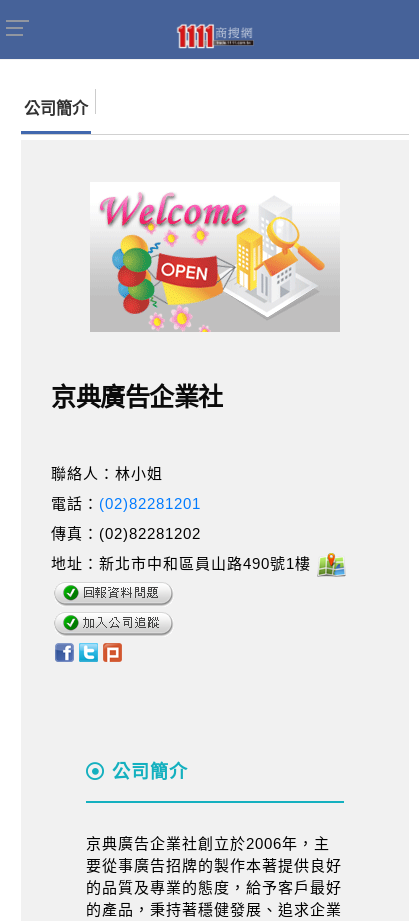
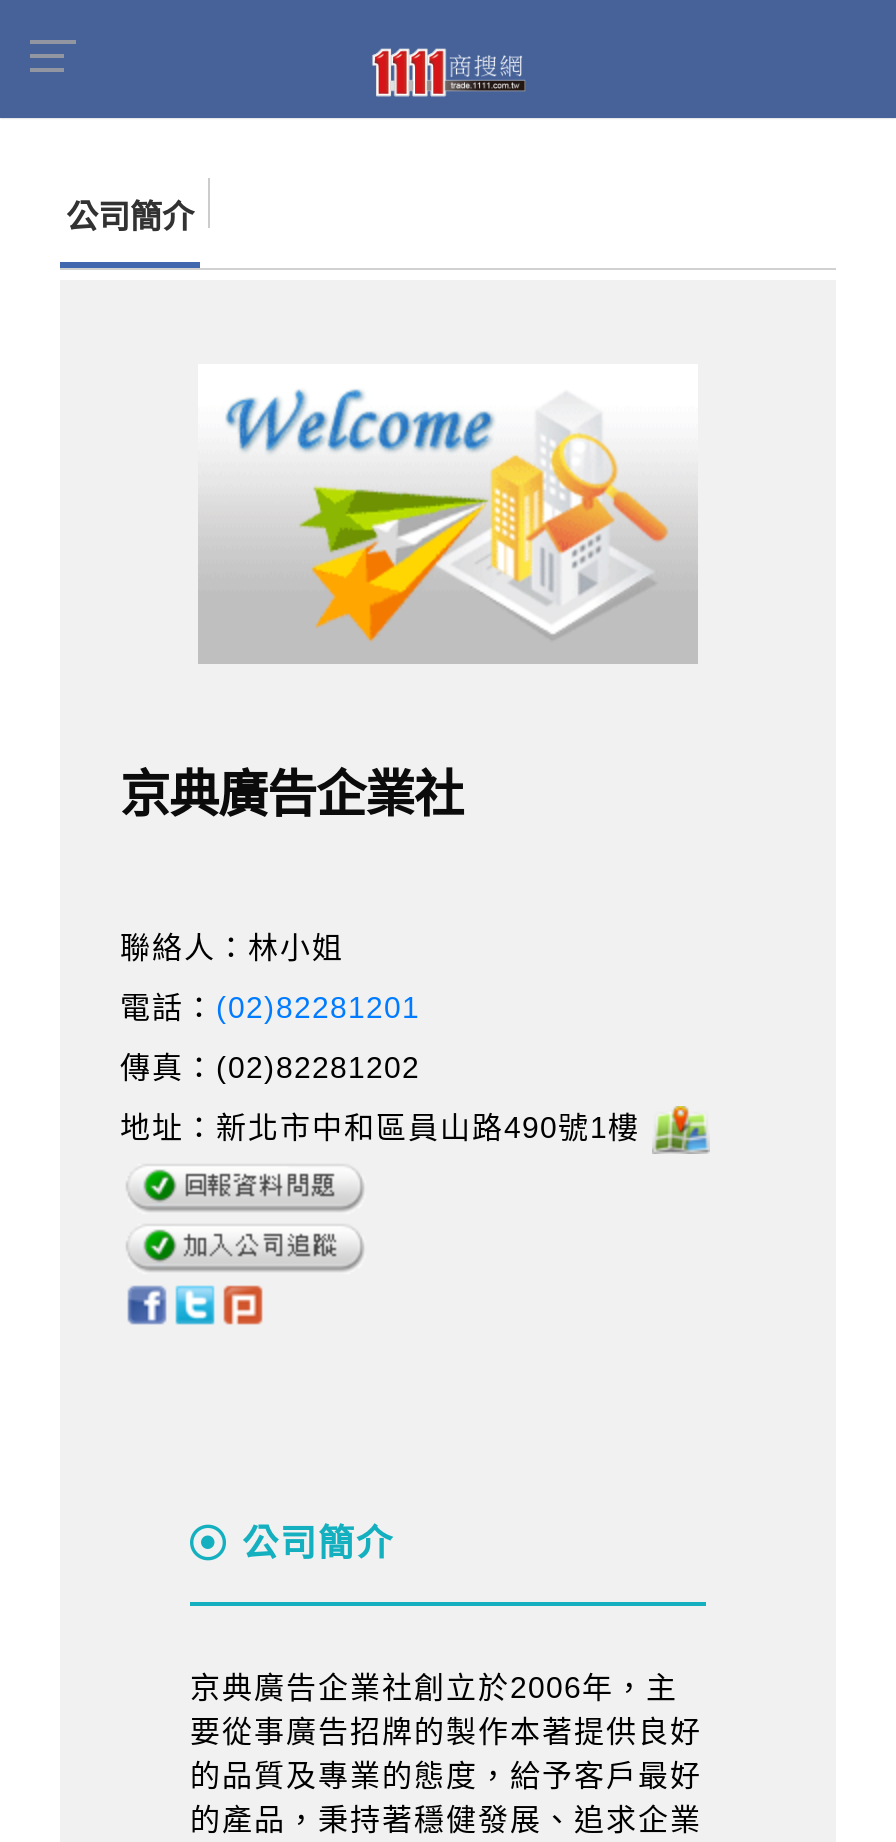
[99,192,249,333] [image] -> [218,386,514,664] [image]

